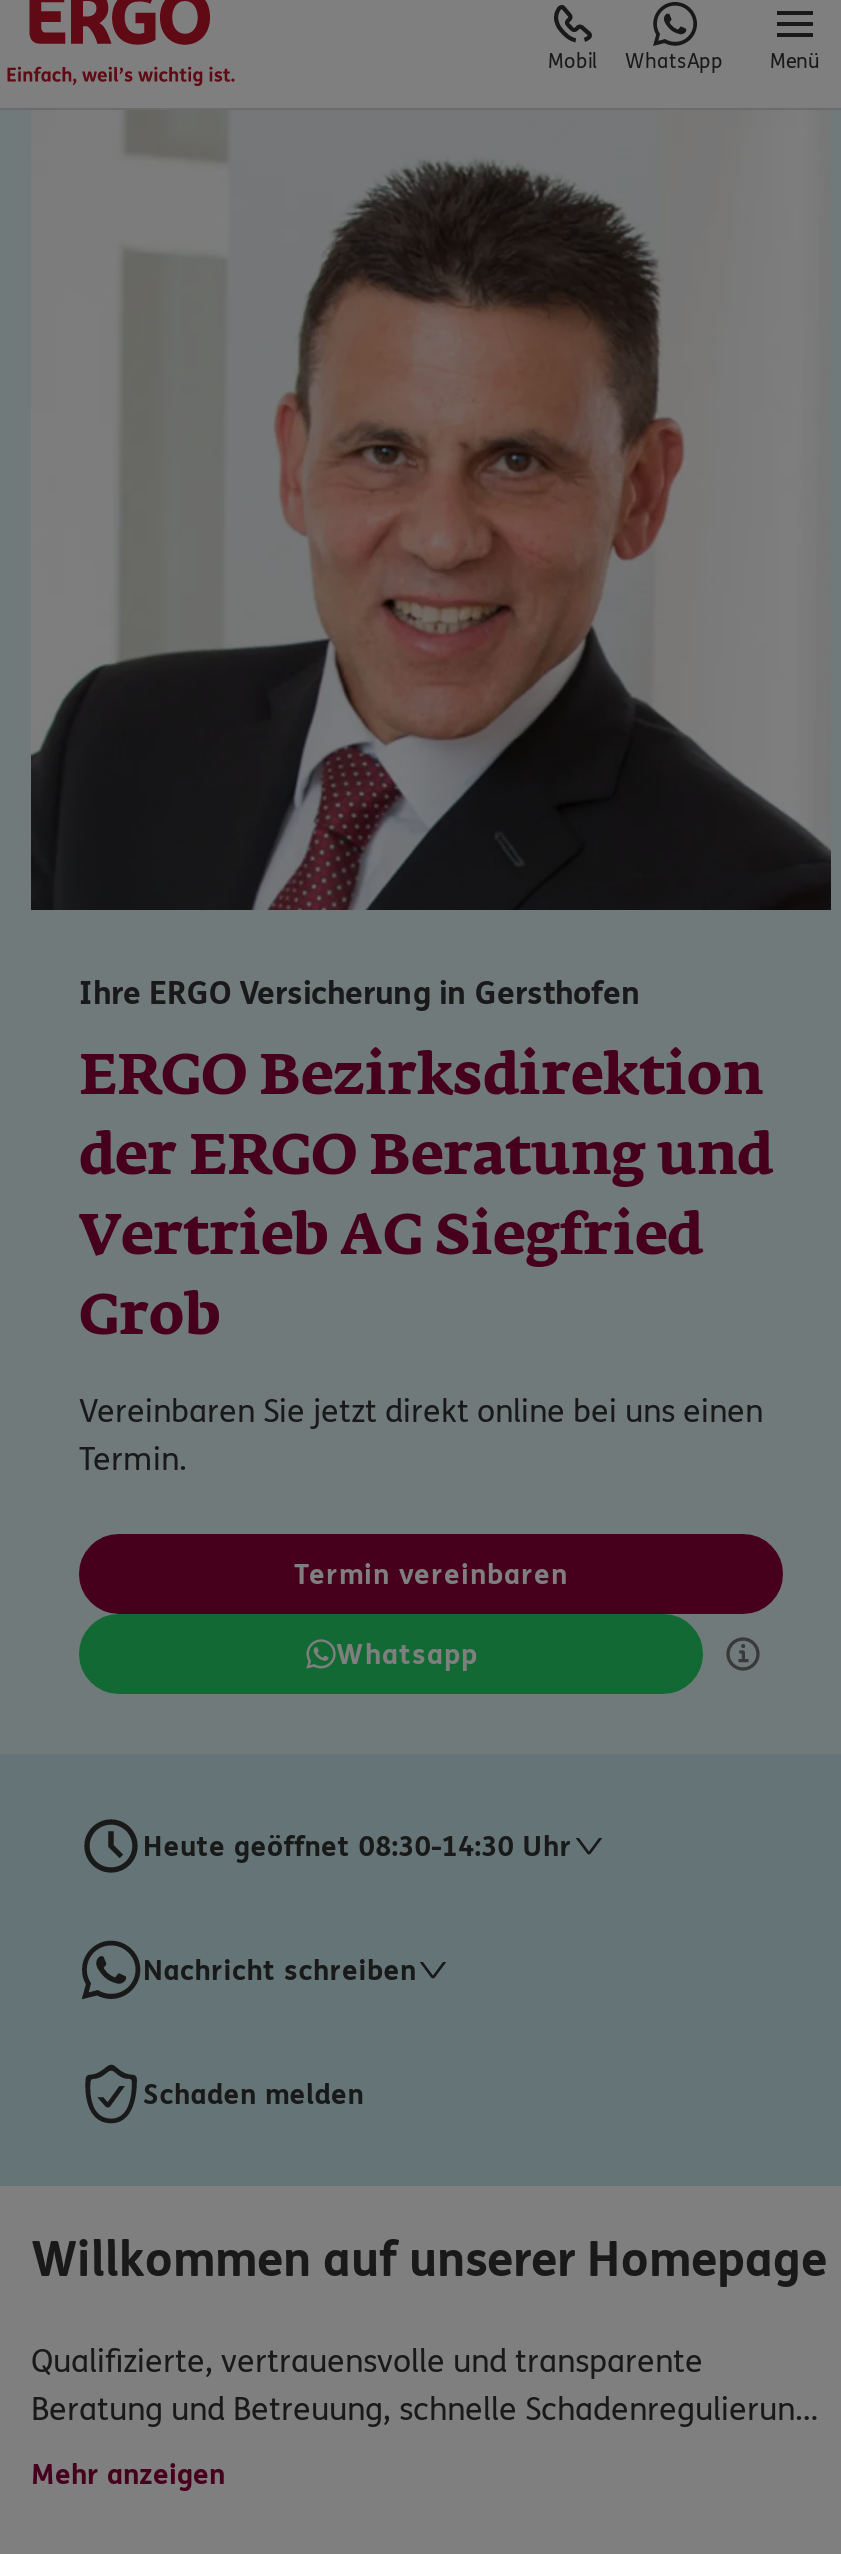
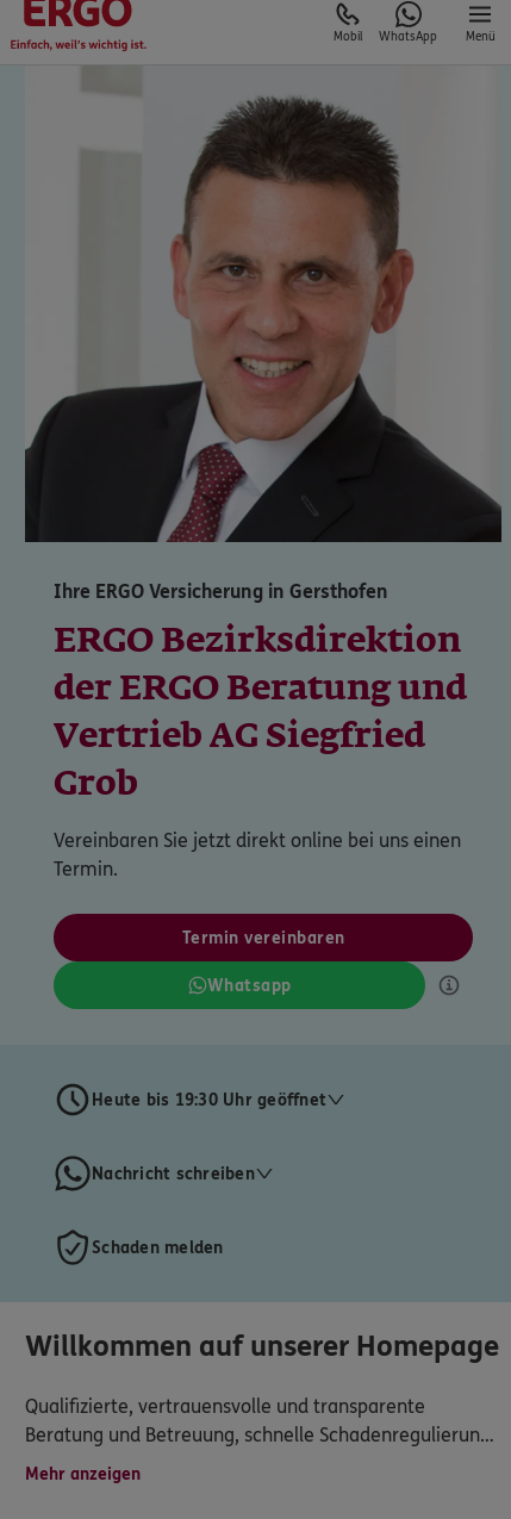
[143,1829,572,1863] Heute geöffnet 08:30-14:30 Uhr -> [92,1090,326,1110] Heute bis 19:30 Uhr geöffnet

